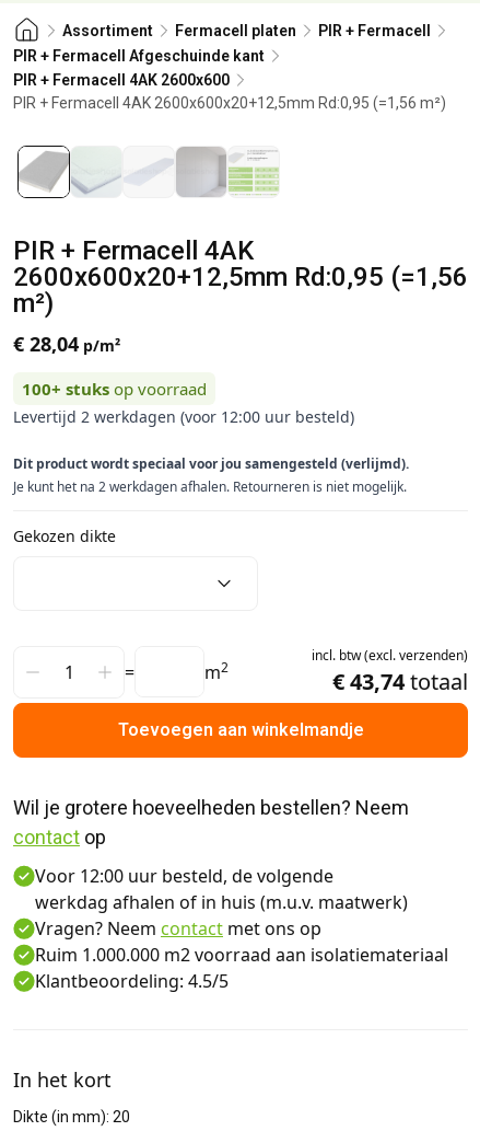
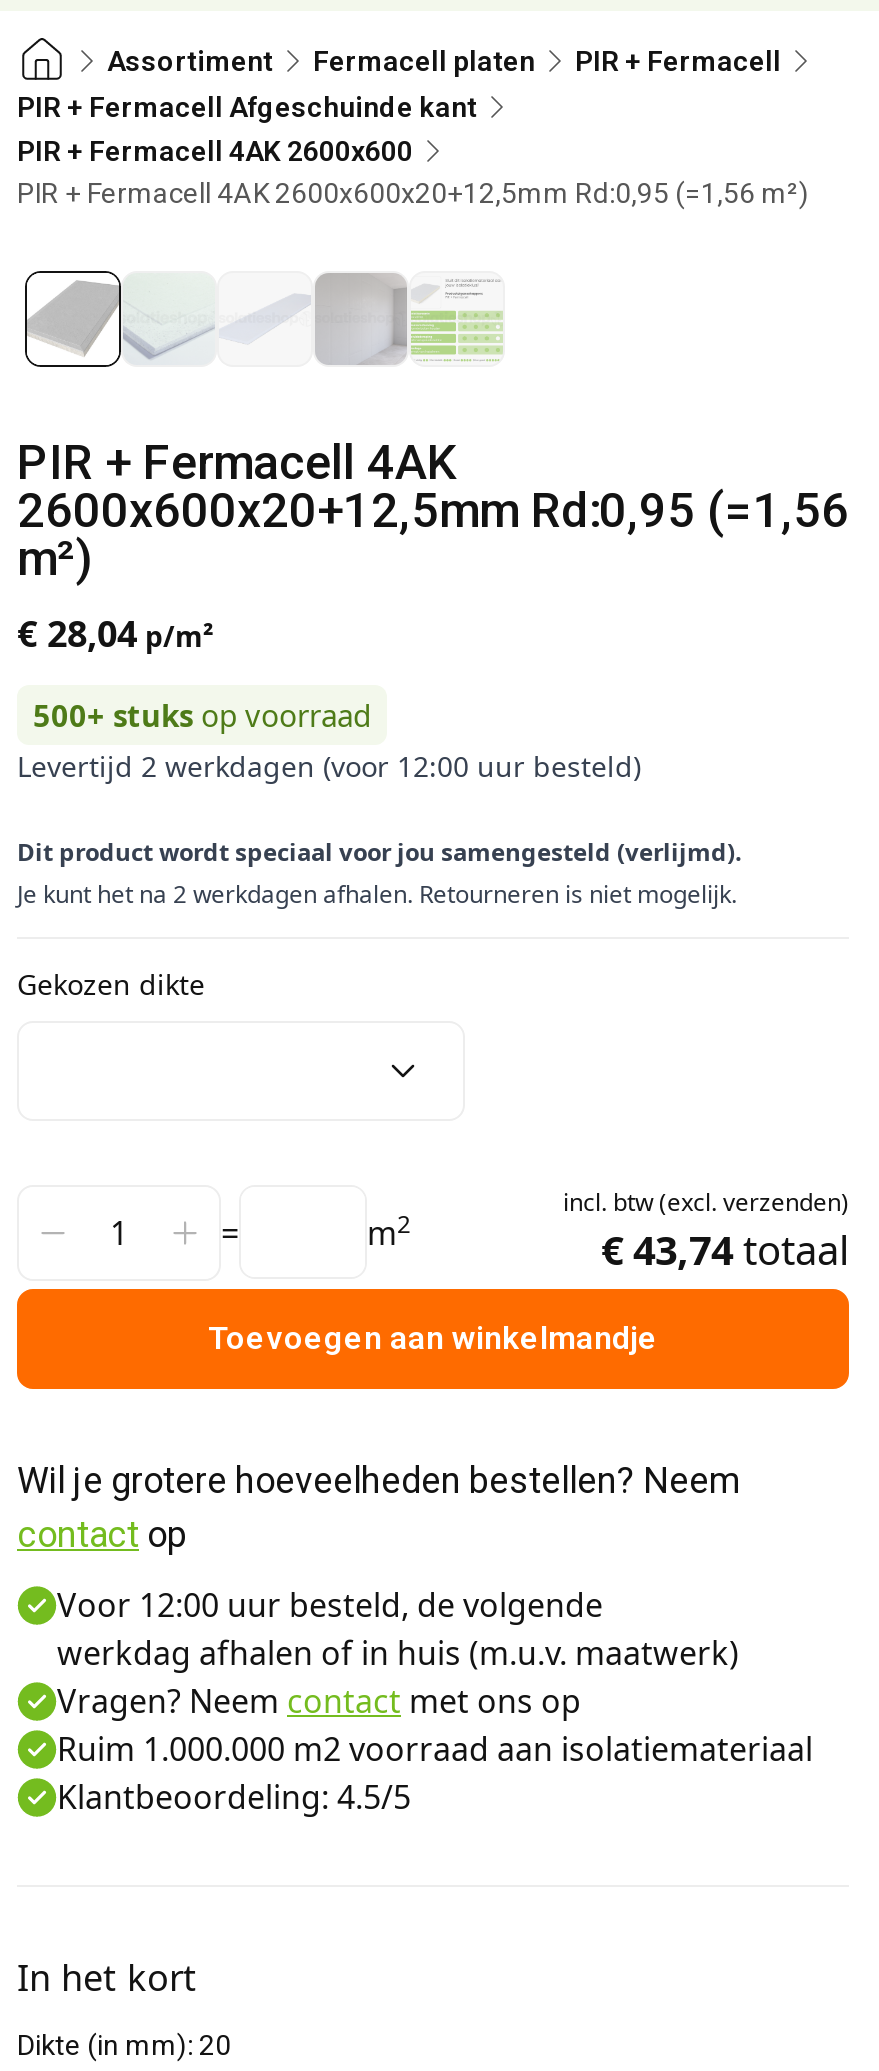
[22,378,207,400] 100+ stuks op voorraad -> [33,695,371,735] 500+ stuks op voorraad

